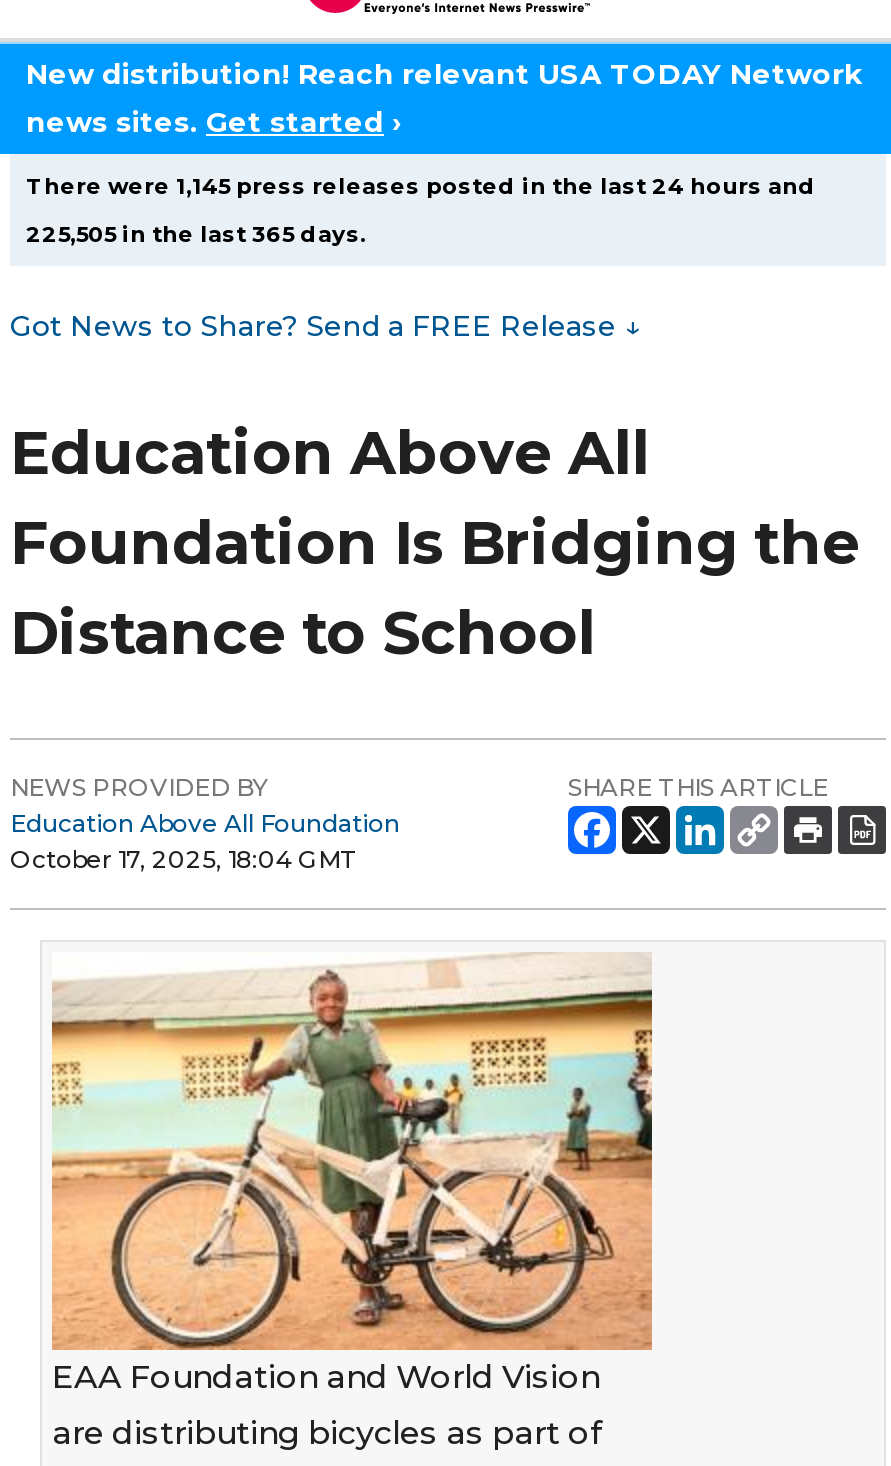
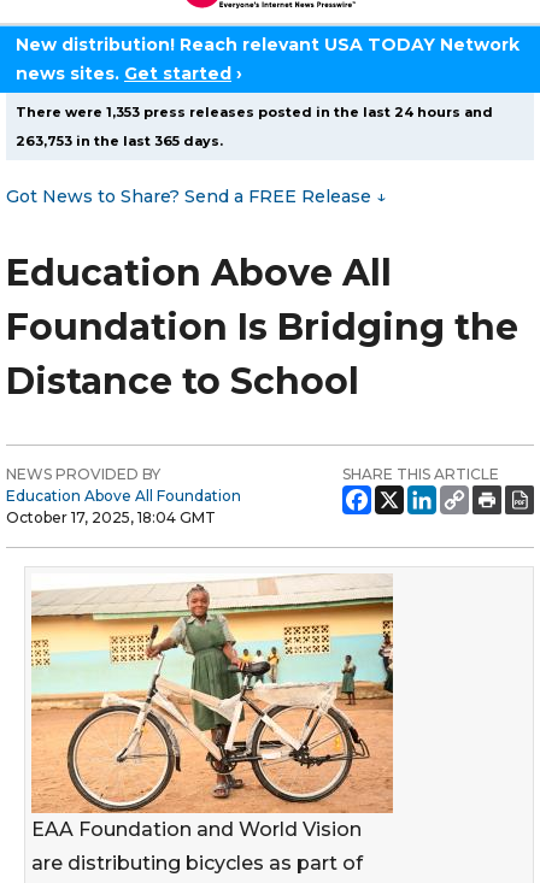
[26,172,816,200] There were 1,145 press releases posted in the last 24 hours and -> [16,104,493,120] There were 1,353 press releases posted in the last 24 hours and
[26,220,366,248] 225,505 in the last 365 days. -> [16,133,223,149] 263,753 in the last 365 days.

